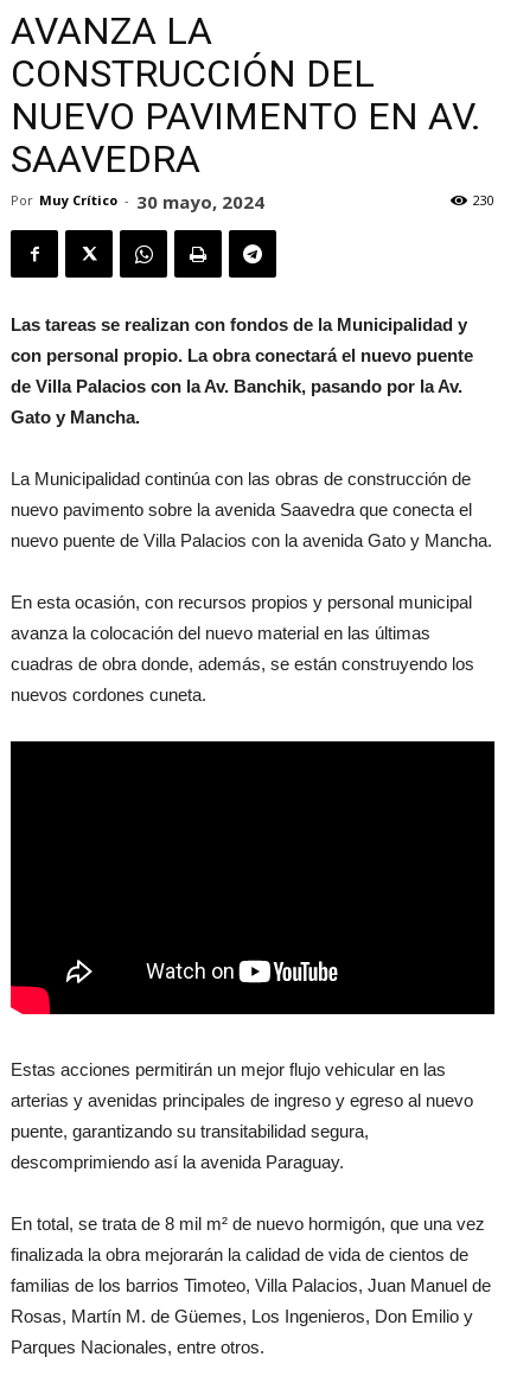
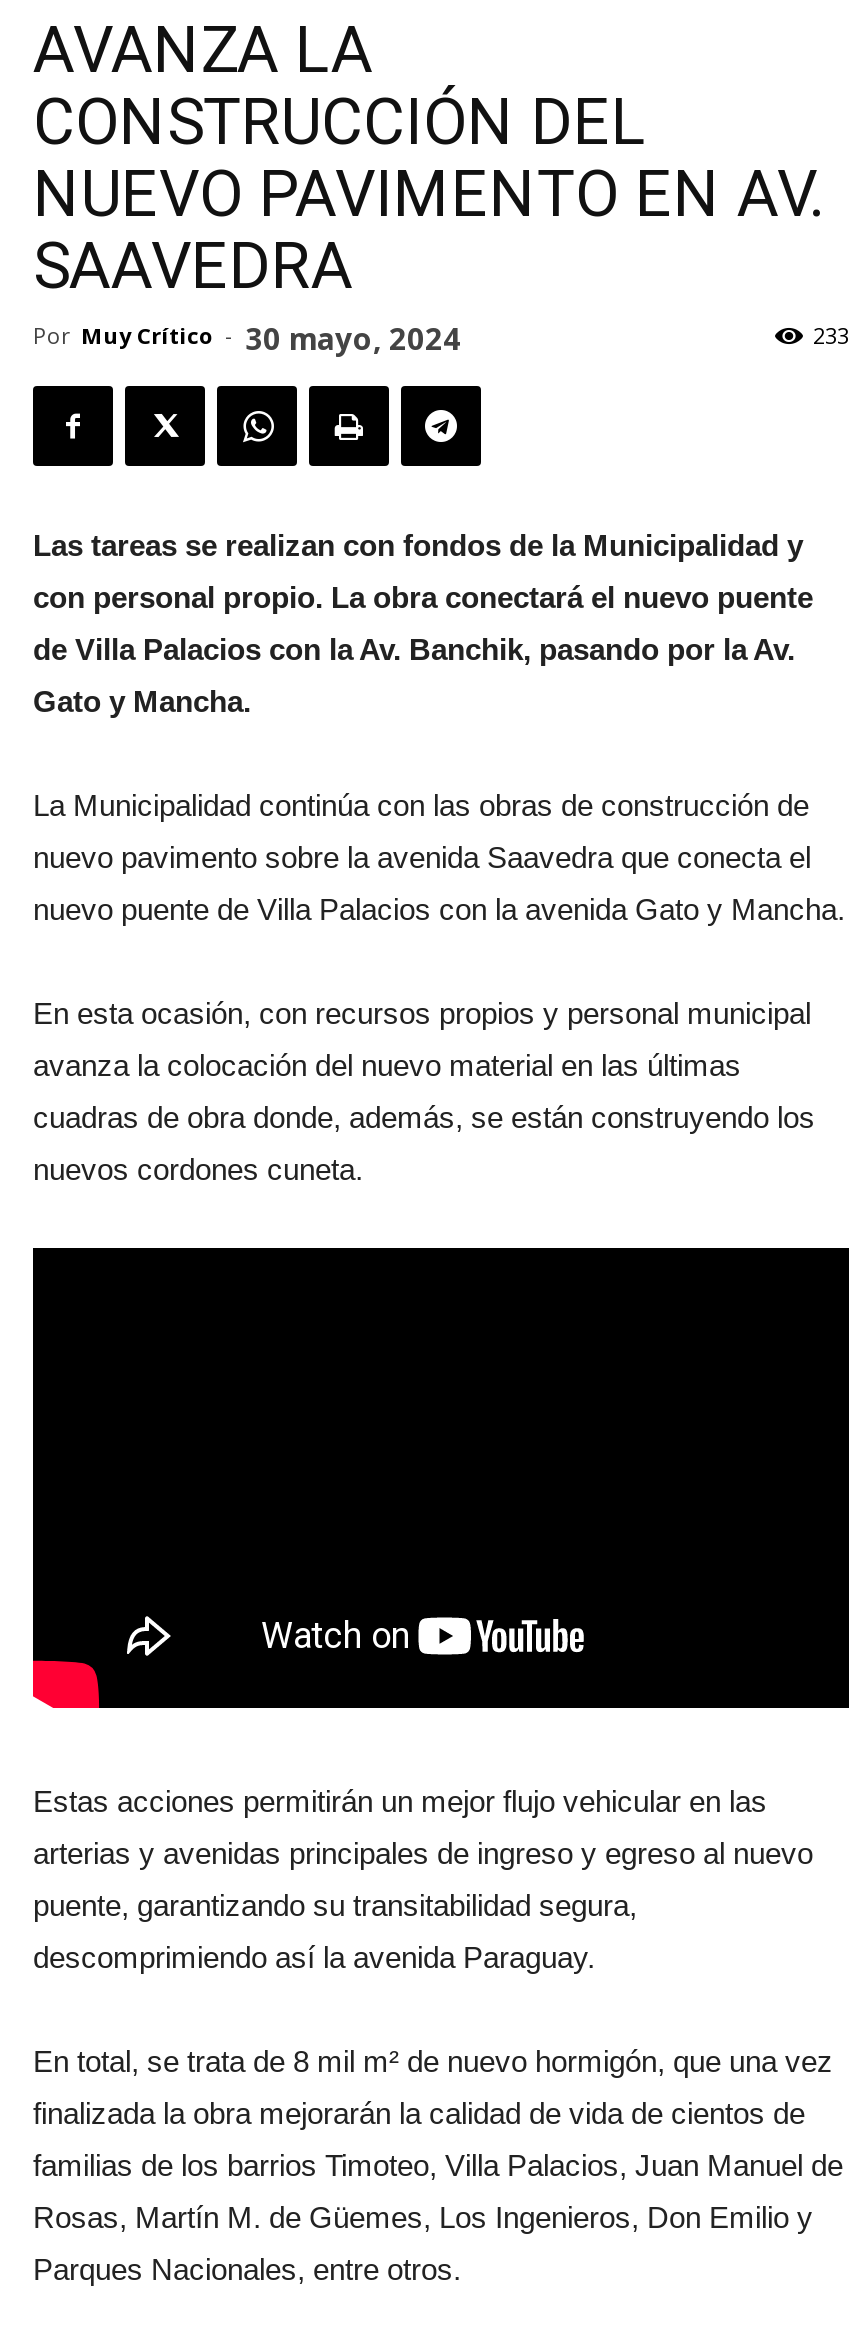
[473,192,494,209] 230 -> [813,321,849,351] 233

